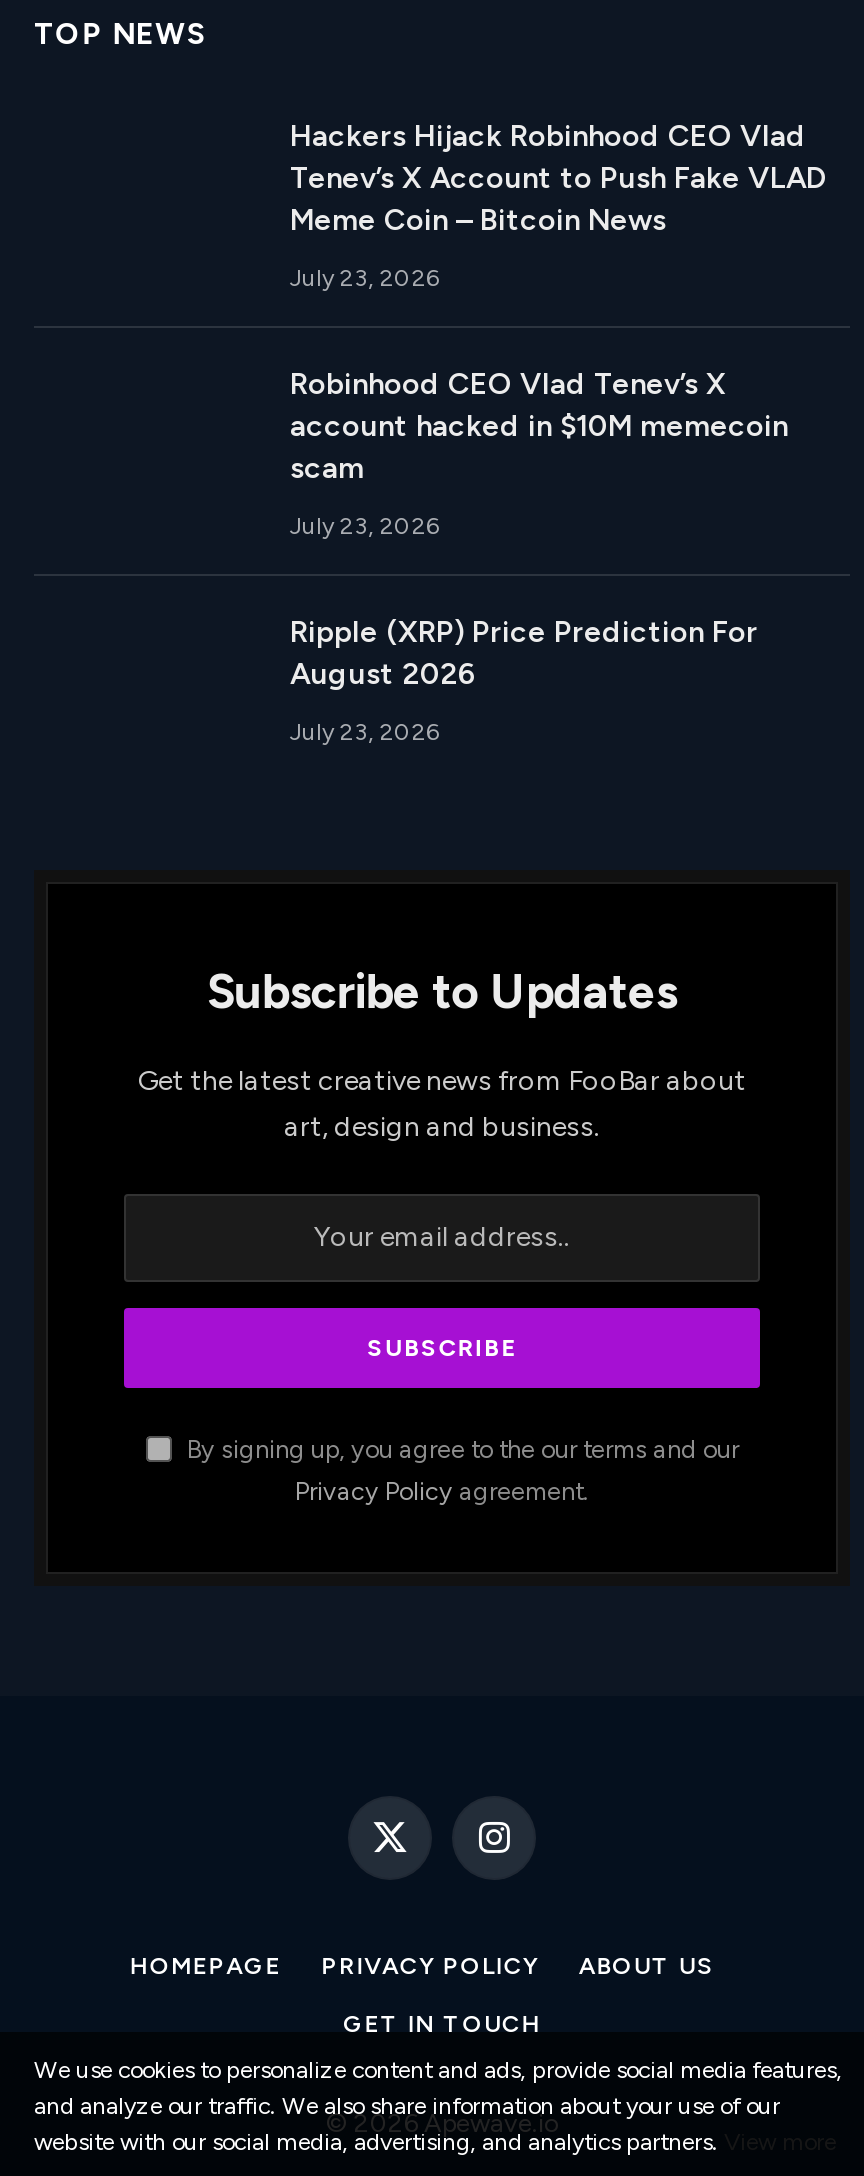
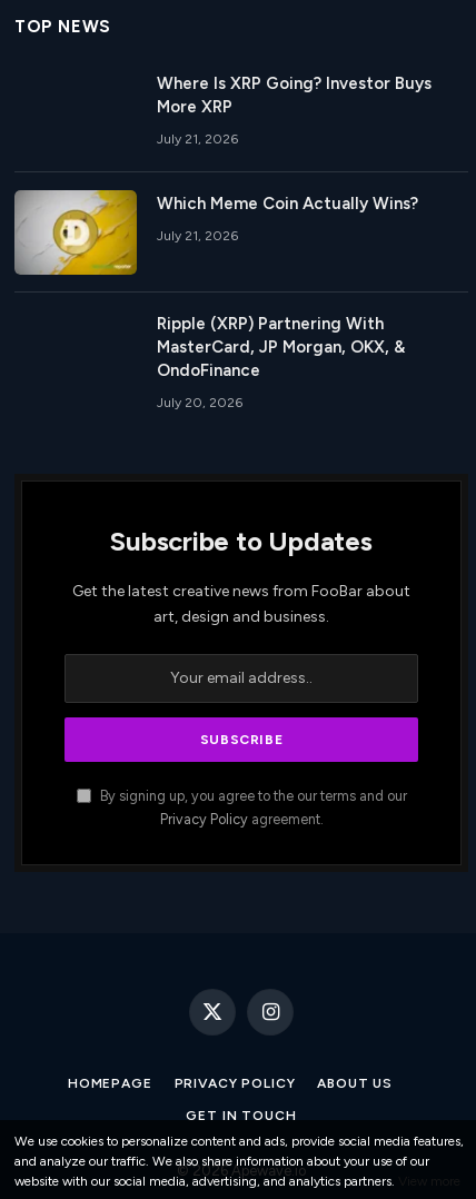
none -> [13,189,138,276] [image]
[290,117,826,237] Hackers Hijack Robinhood CEO Vlad | Tenev’s X Account to Push Fake VLAD | Meme Coin – Bitcoin News -> [157,73,432,116] Where Is XRP Going? Investor Buys | More XRP
[290,263,440,291] July 23, 2026 -> [157,131,238,146] July 21, 2026
[290,365,788,485] Robinhood CEO Vlad Tenev’s X | account hacked in $10M memecoin | scam -> [157,193,418,213] Which Meme Coin Actually Wins?
[290,511,440,539] July 23, 2026 -> [157,228,238,243] July 21, 2026
[290,613,758,691] Ripple (XRP) Price Prediction For | August 2026 -> [157,313,405,380] Ripple (XRP) Partnering With | MasterCard, JP Morgan, OKX, & | OndoFinance
[290,717,440,745] July 23, 2026 -> [157,394,242,410] July 20, 2026

